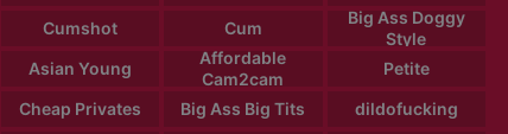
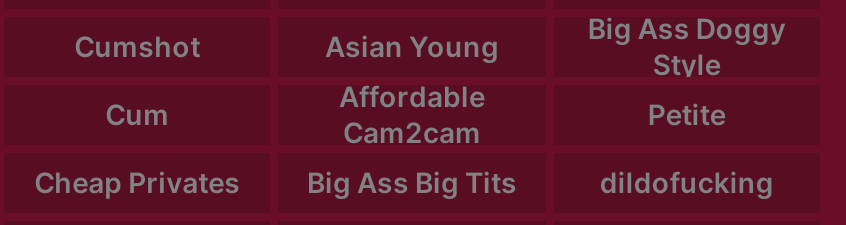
moved [224,17,262,38] -> [105,98,169,132]: Cum
moved [29,58,132,78] -> [325,29,499,63]: Asian Young

